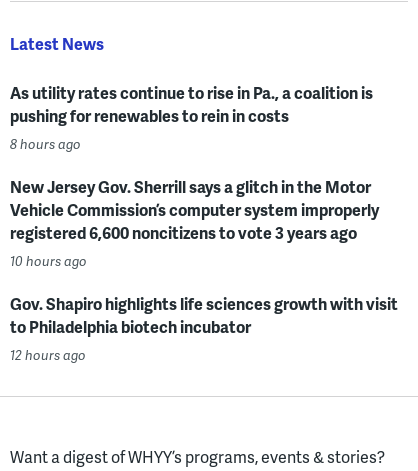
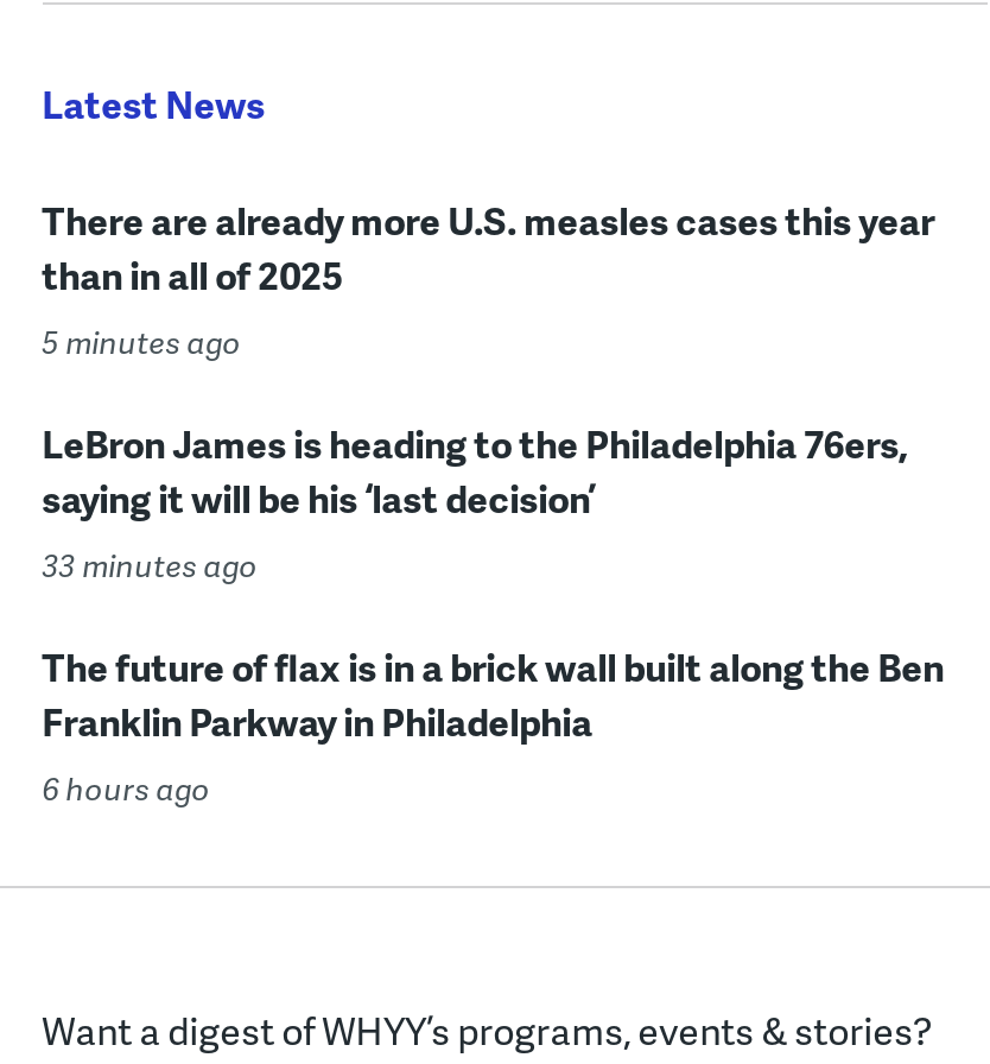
[10,81,373,153] As utility rates continue to rise in Pa., a coalition is | pushing for renewables to rein in costs | 8 hours ago -> [42,193,934,364] There are already more U.S. measles cases this year | than in all of 2025 | 5 minutes ago
[10,175,379,270] New Jersey Gov. Sherrill says a glitch in the Motor | Vehicle Commission’s computer system improperly | registered 6,600 noncitizens to vote 3 years ago | 10 hours ago -> [42,416,908,587] LeBron James is heading to the Philadelphia 76ers, | saying it will be his ‘last decision’ | 33 minutes ago
[10,292,398,364] Gov. Shapiro highlights life sciences growth with visit | to Philadelphia biotech incubator | 12 hours ago -> [42,640,944,811] The future of flax is in a brick wall built along the Ben | Franklin Parkway in Philadelphia | 6 hours ago

